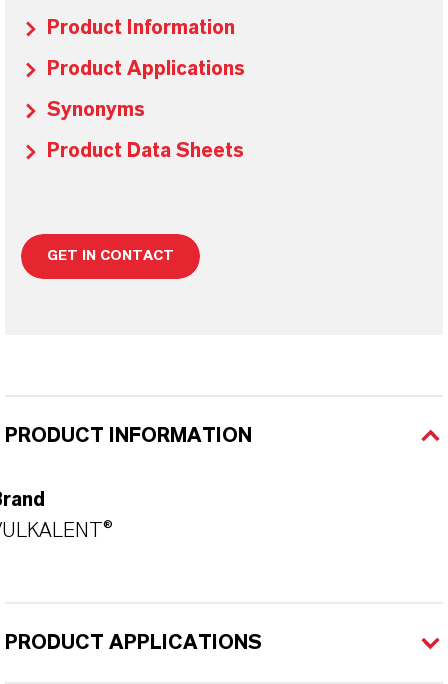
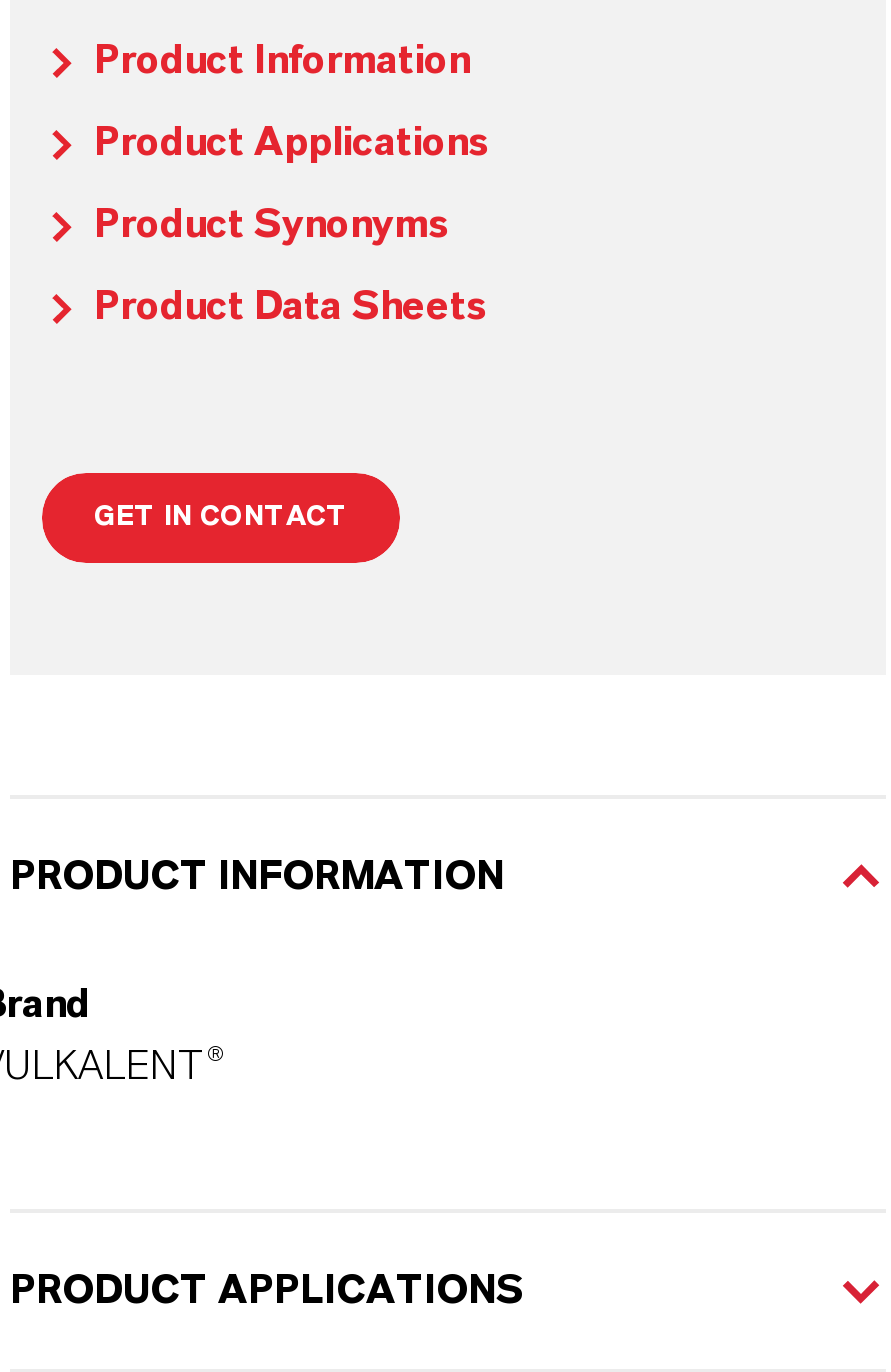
[47,100,145,120] Synonyms -> [94,205,450,245] Product Synonyms

